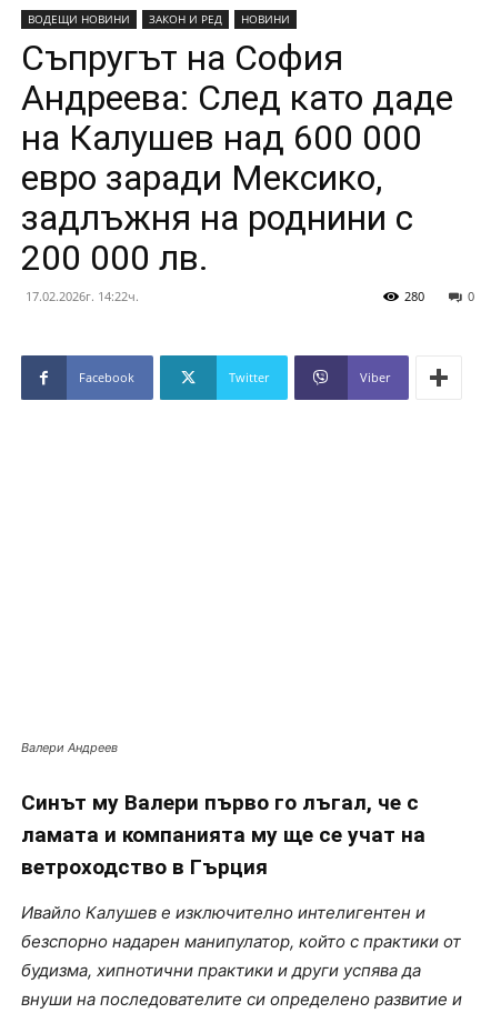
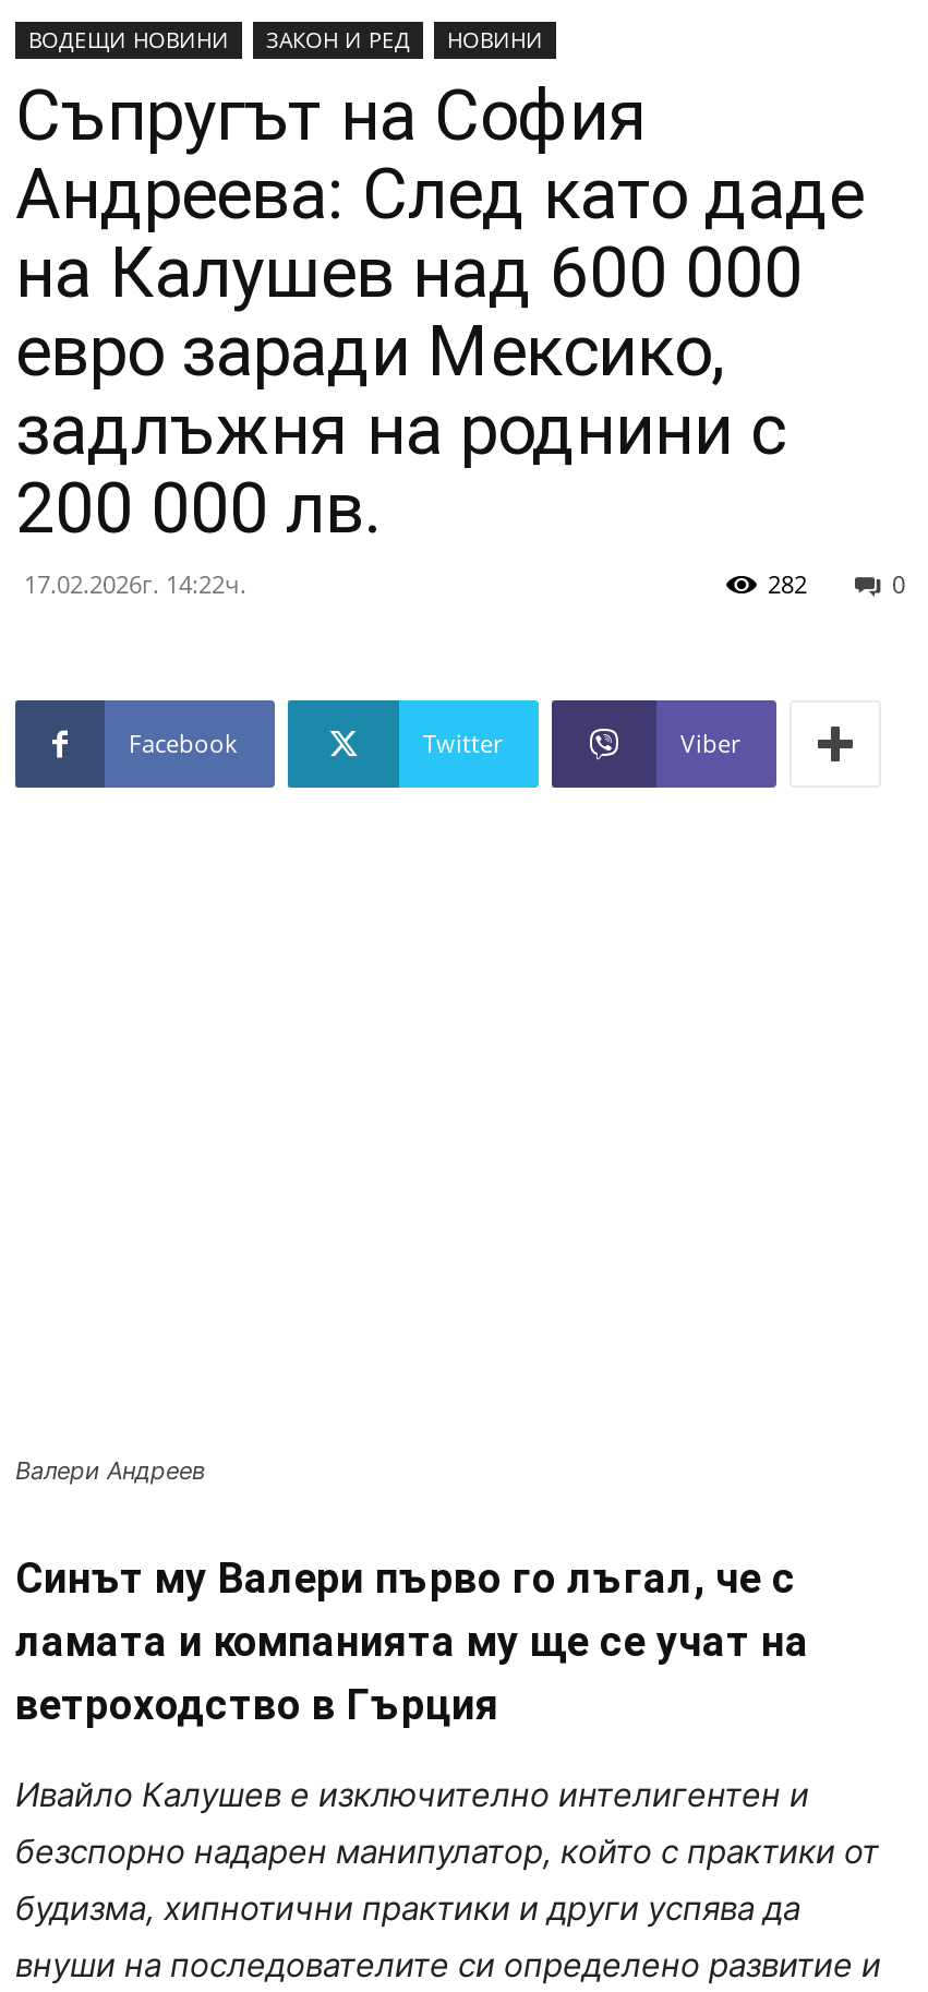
[404,288,424,304] 280 -> [768,567,807,600] 282

